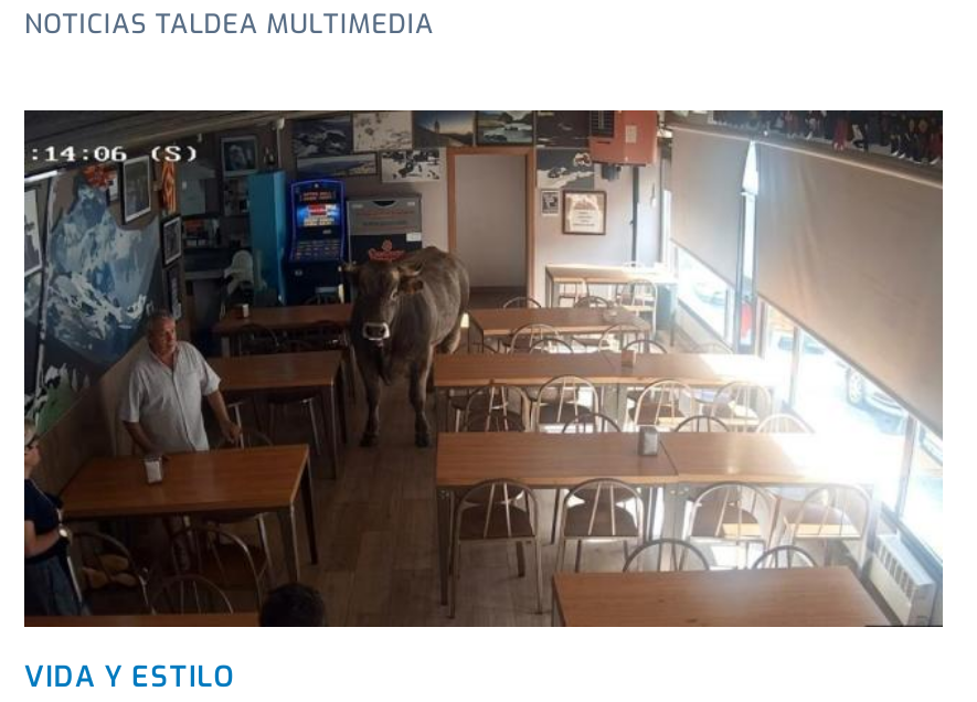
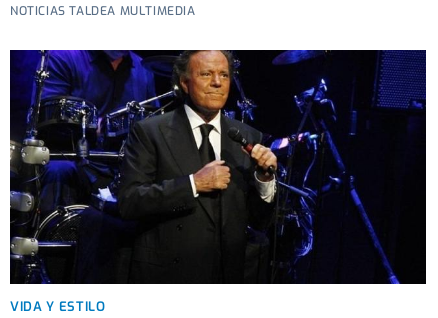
[22,108,945,629] [image] -> [9,49,427,285] [image]

